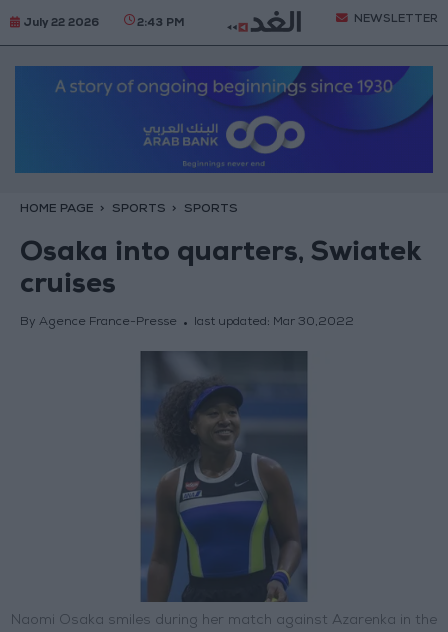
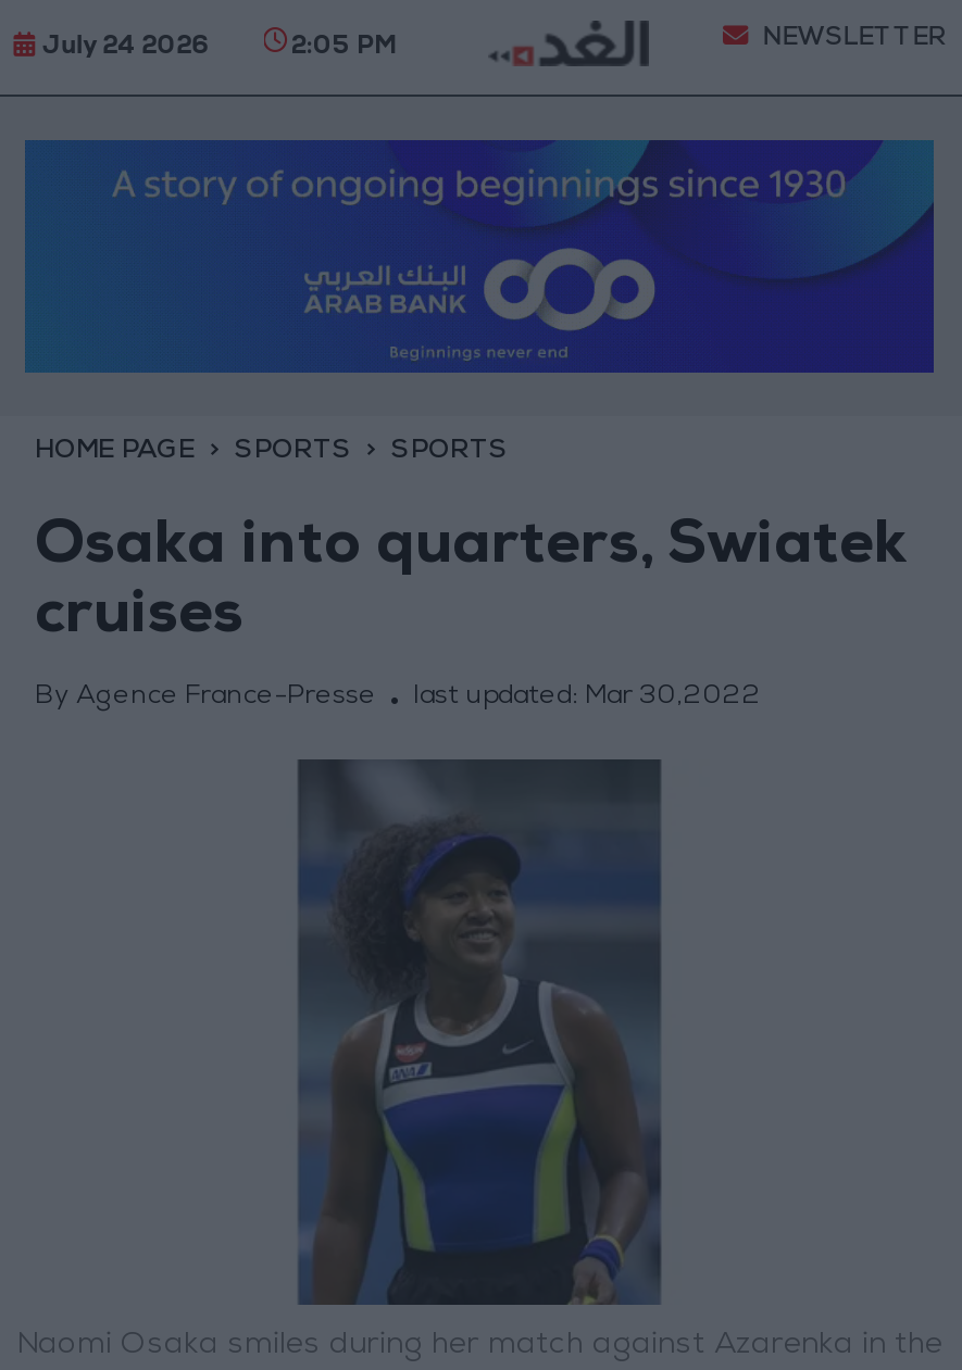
[20,18,185,29] July 22 2026 | 2:43 PM -> [35,35,398,59] July 24 2026 | 2:05 PM

